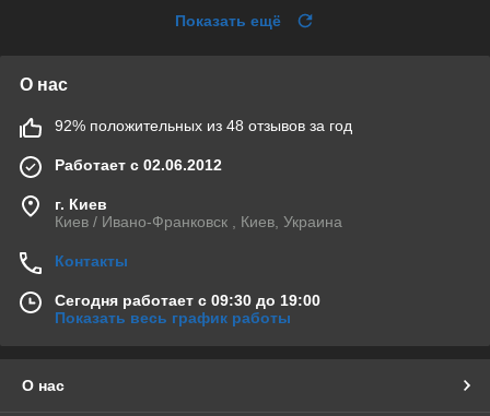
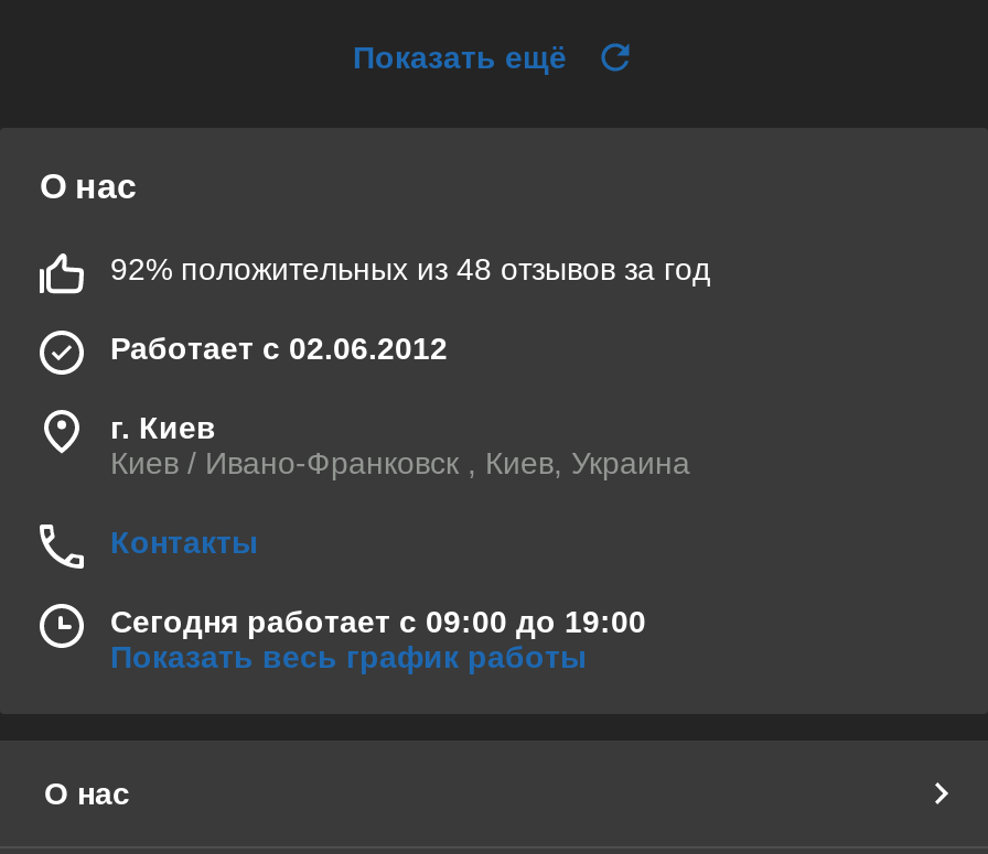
[55,291,320,309] Сегодня работает с 09:30 до 19:00 -> [110,603,646,639] Сегодня работает с 09:00 до 19:00

